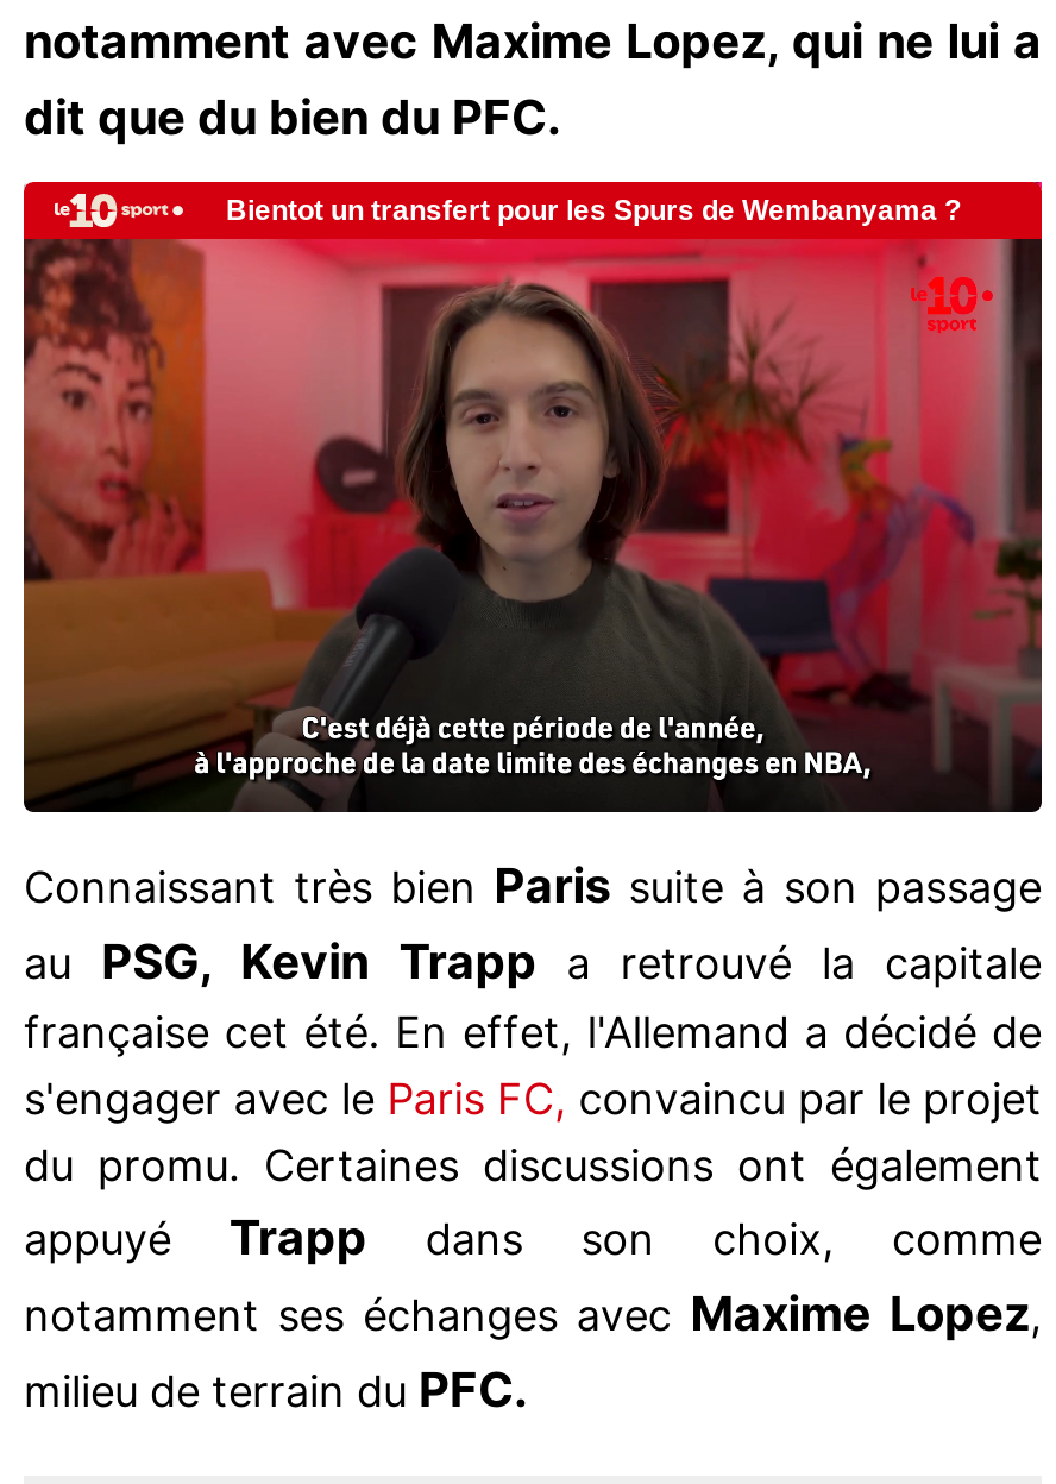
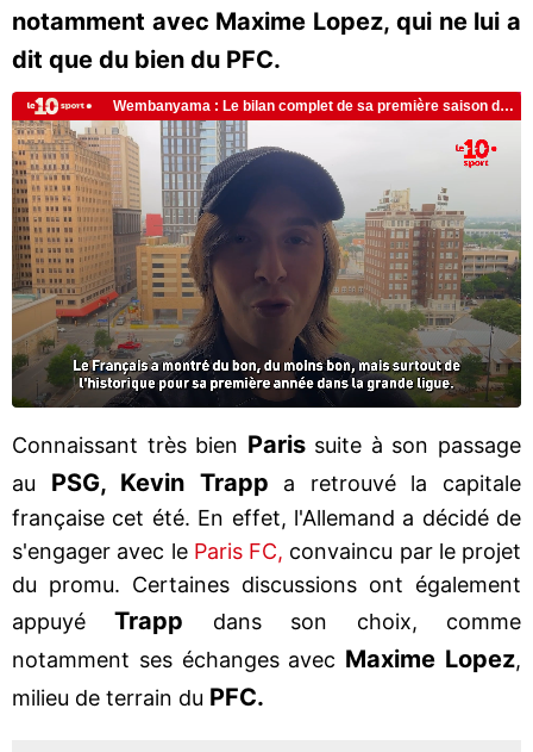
[21,196,1044,810] [image] -> [11,97,522,408] [image]

